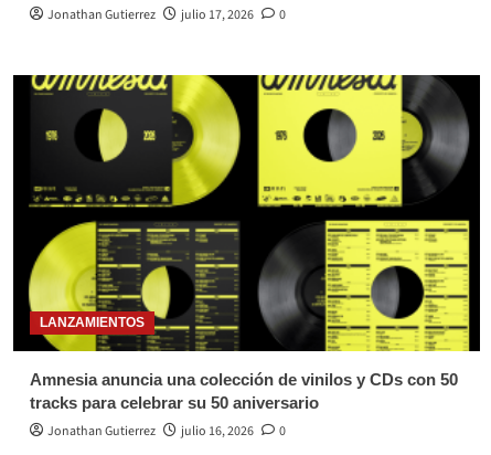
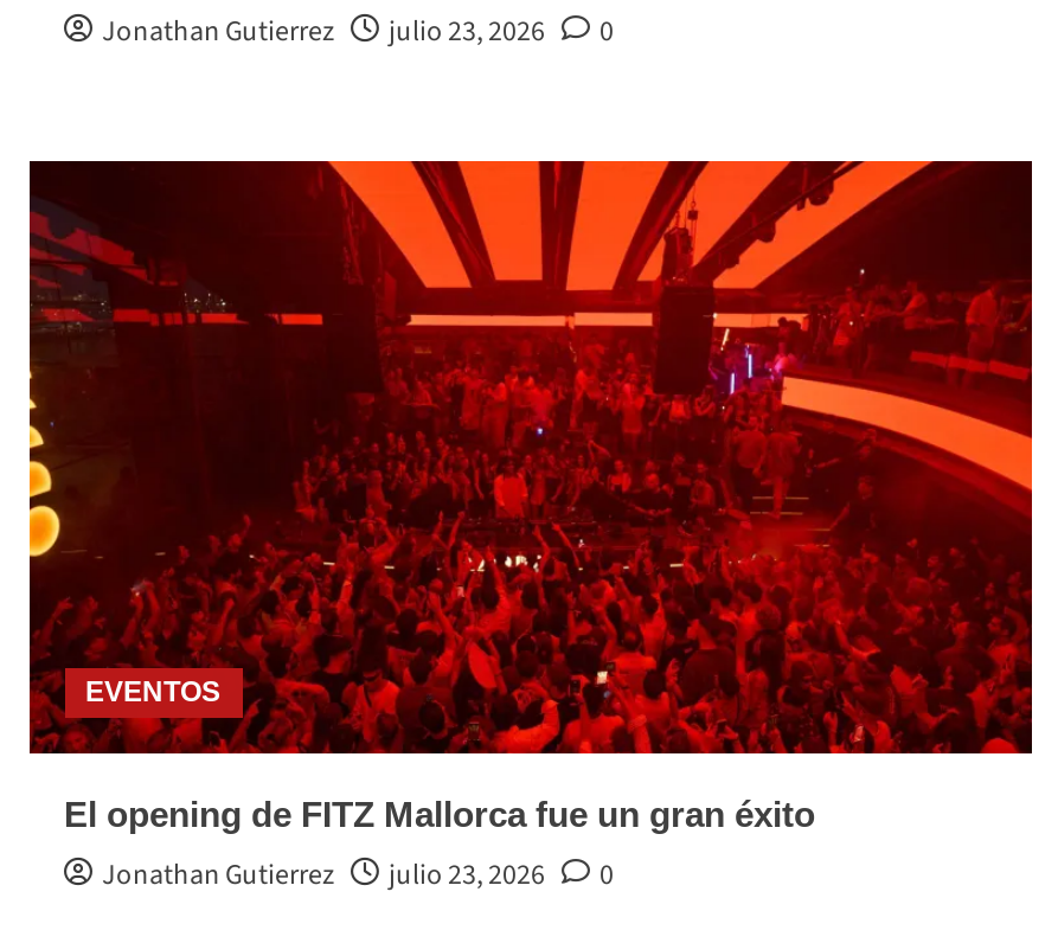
[47,6,285,25] Jonathan Gutierrez julio 17, 2026 0 -> [102,11,614,52] Jonathan Gutierrez julio 23, 2026 0
[12,74,481,352] [image] | LANZAMIENTOS -> [27,158,1034,757] [image] | EVENTOS
[29,370,457,412] Amnesia anuncia una colección de vinilos y CDs con 50 | tracks para celebrar su 50 aniversario -> [64,793,815,834] El opening de FITZ Mallorca fue un gran éxito
[47,422,285,441] Jonathan Gutierrez julio 16, 2026 0 -> [102,855,614,895] Jonathan Gutierrez julio 23, 2026 0

